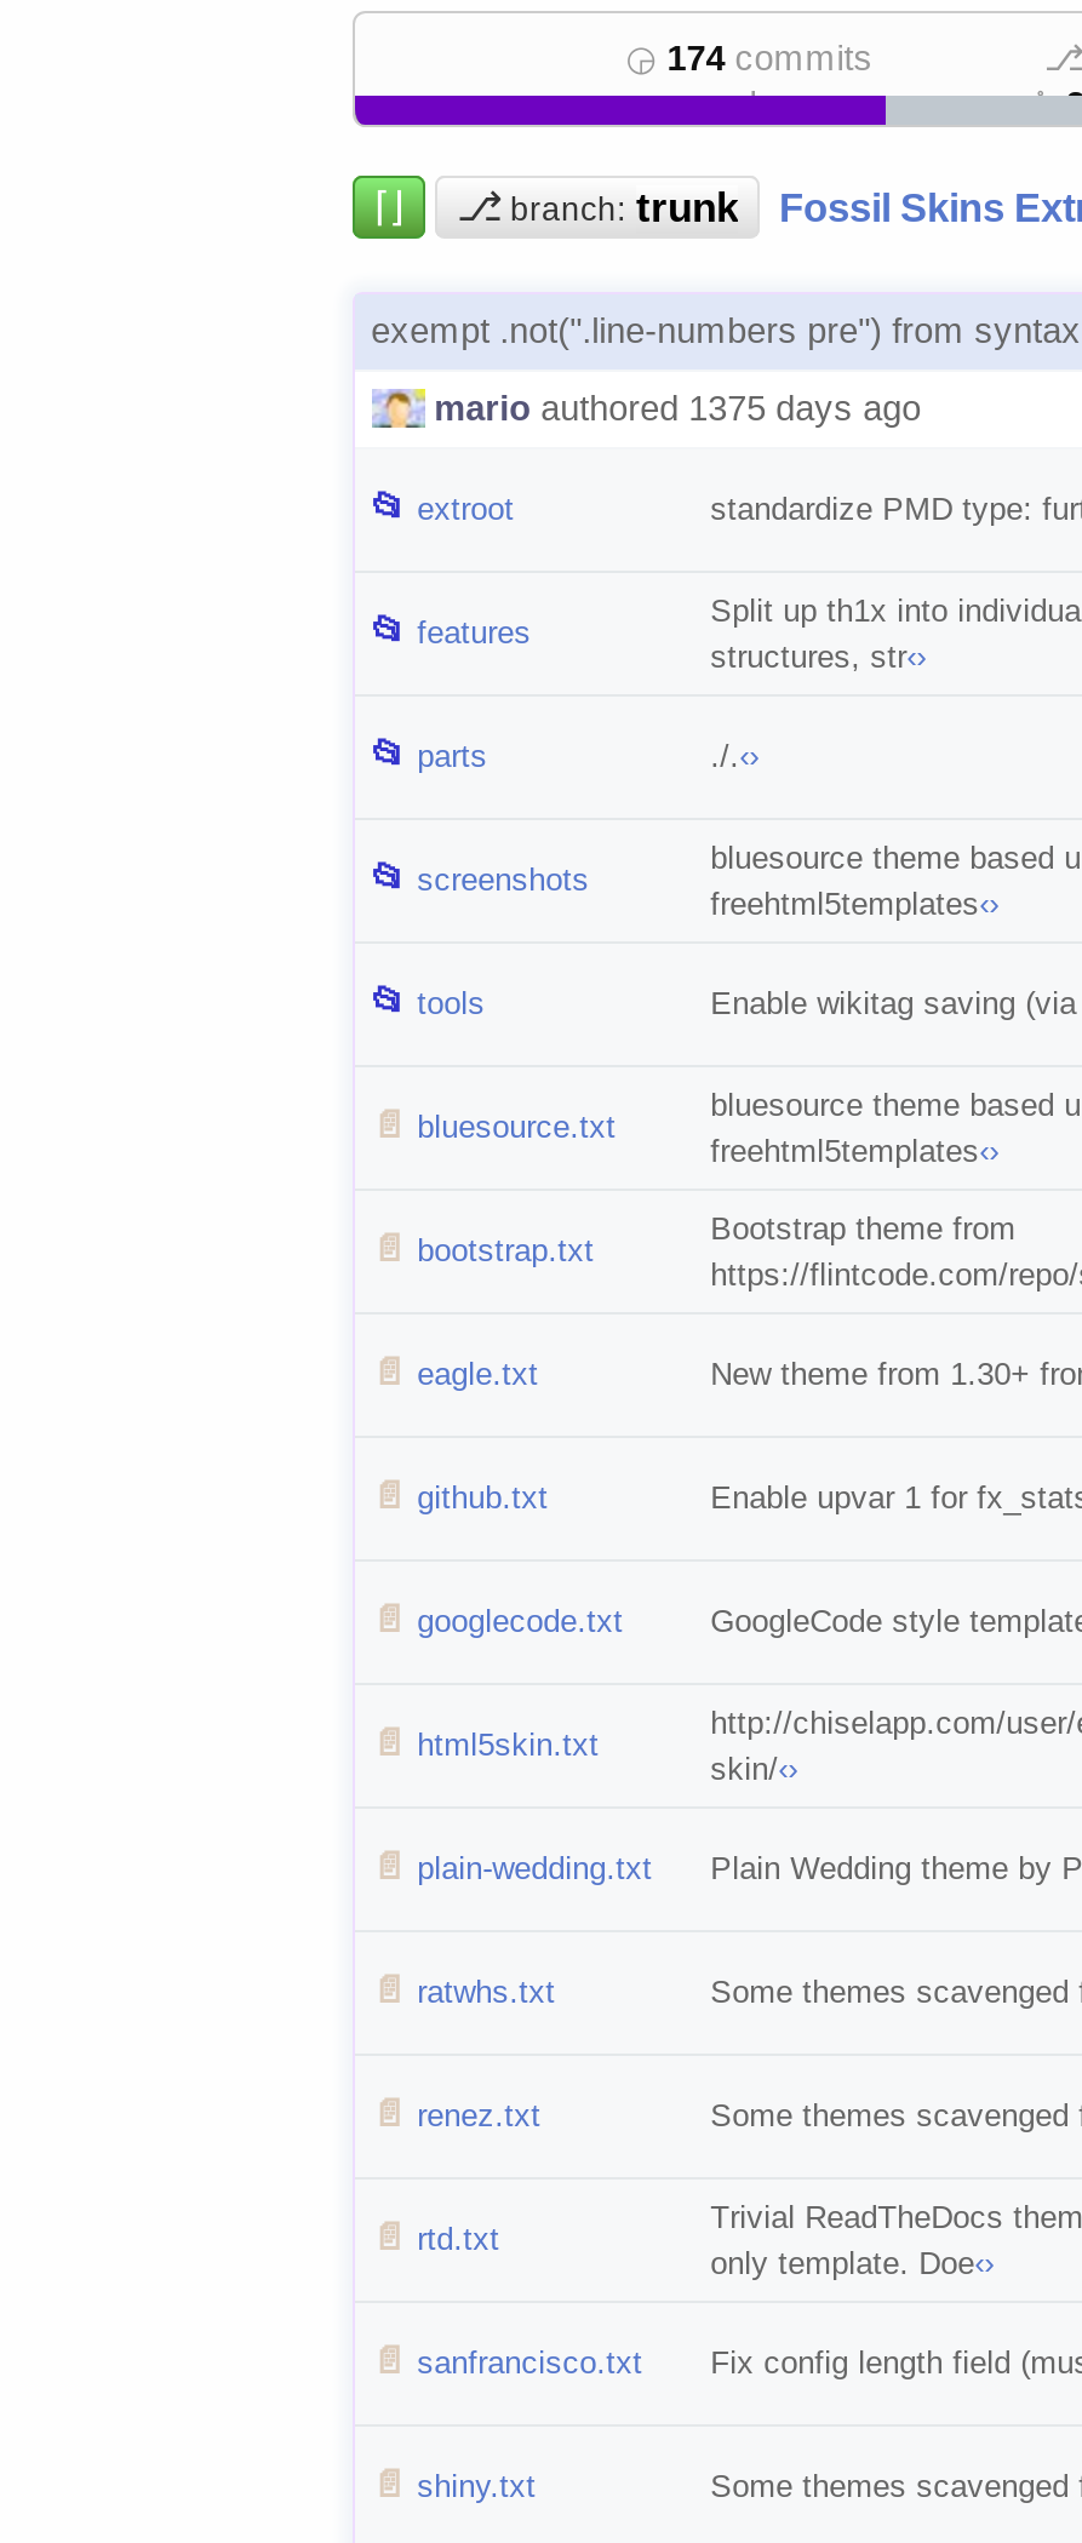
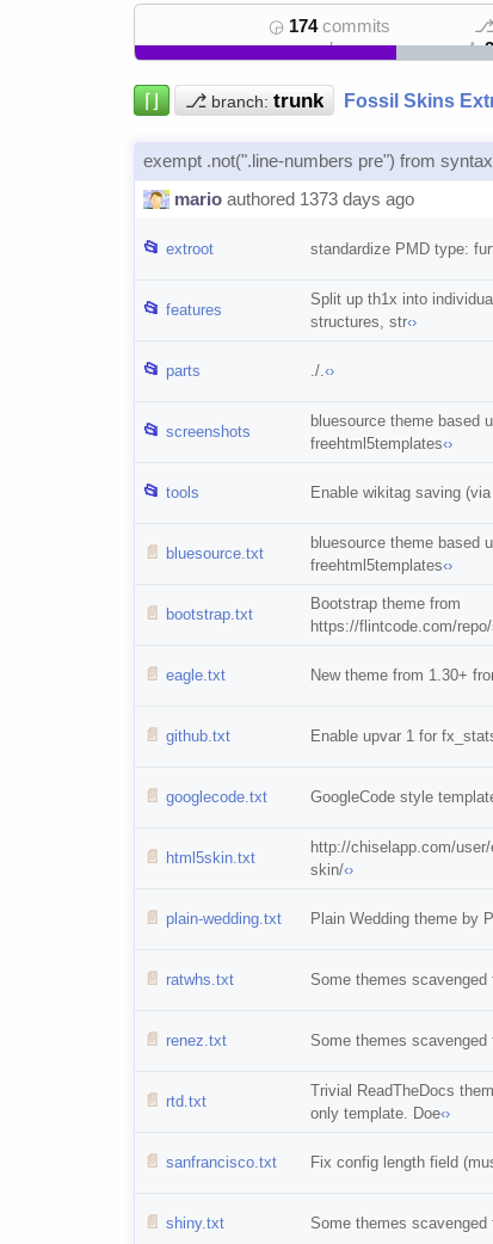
[434,389,921,428] mario authored 1375 days ago -> [174,190,414,209] mario authored 1373 days ago

